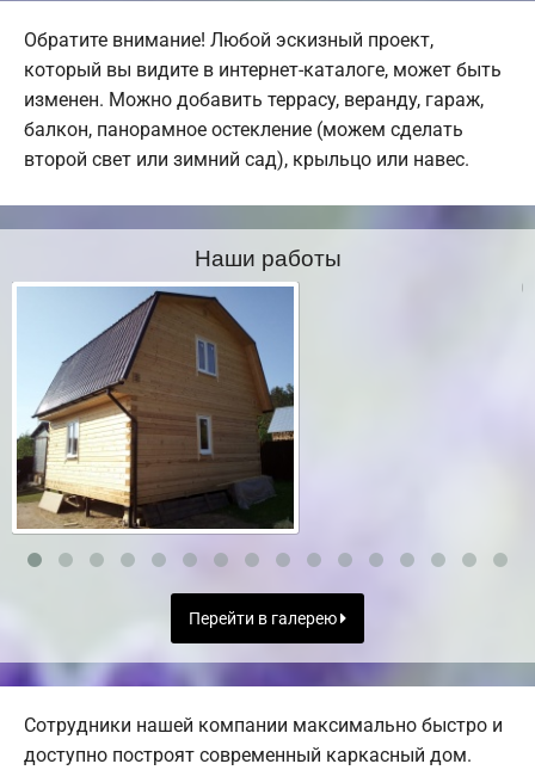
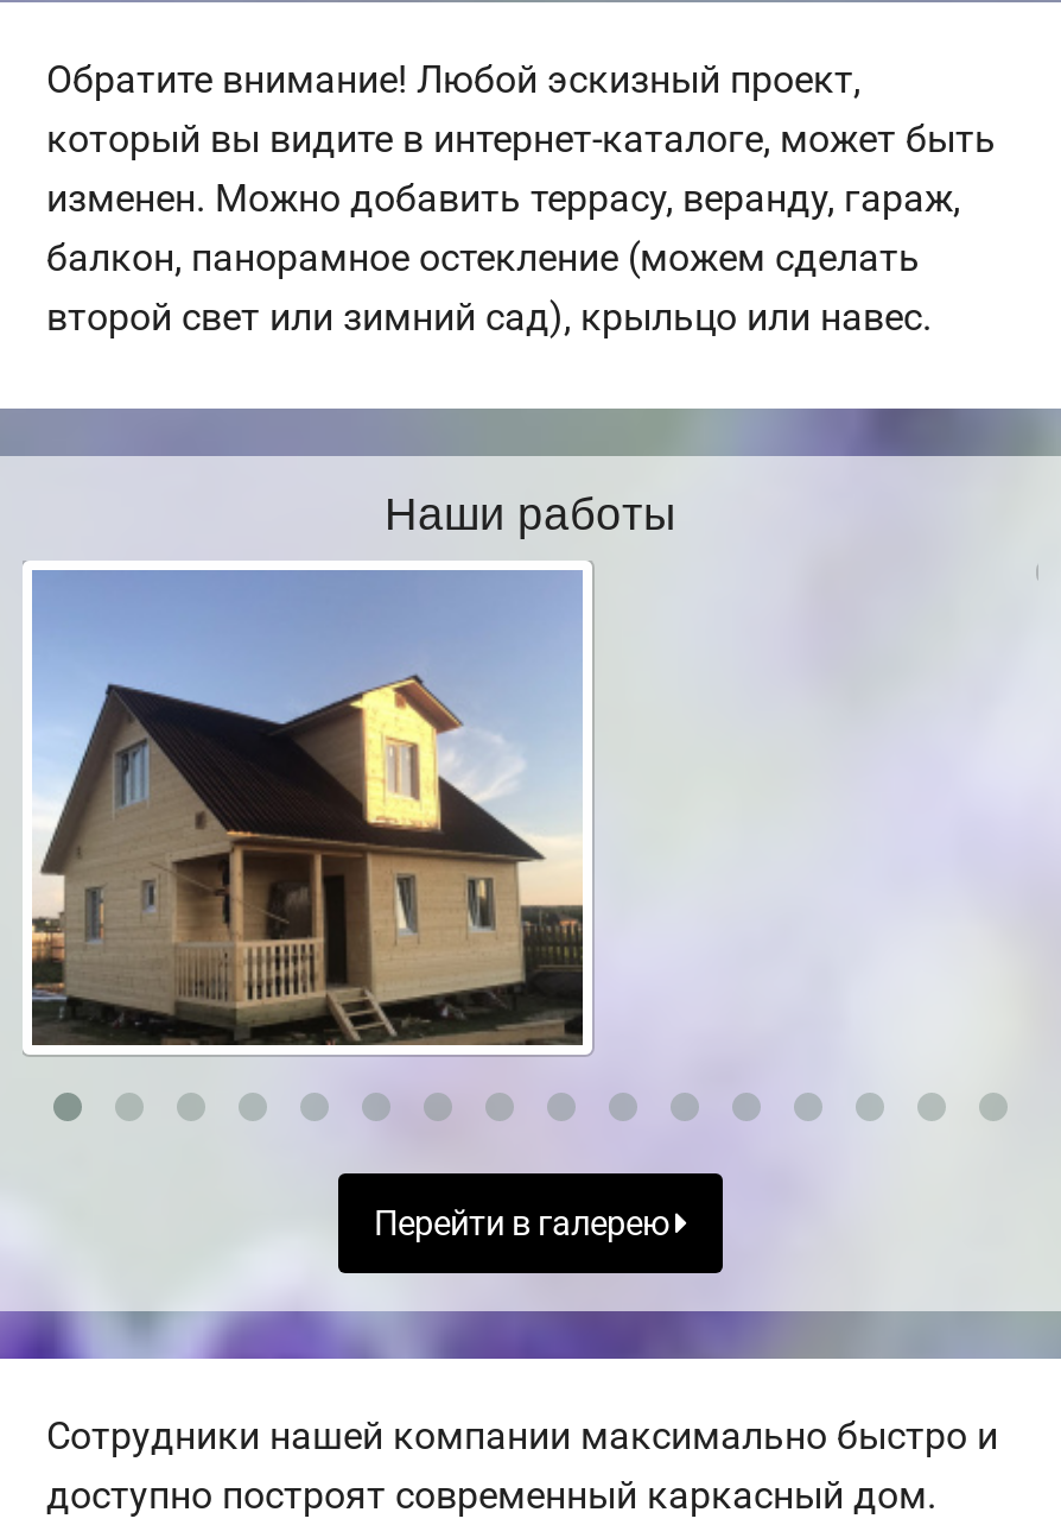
[16,288,295,529] [image] -> [30,570,583,1048] [image]

